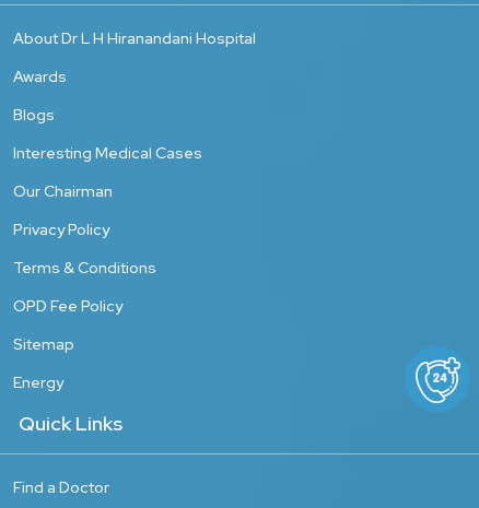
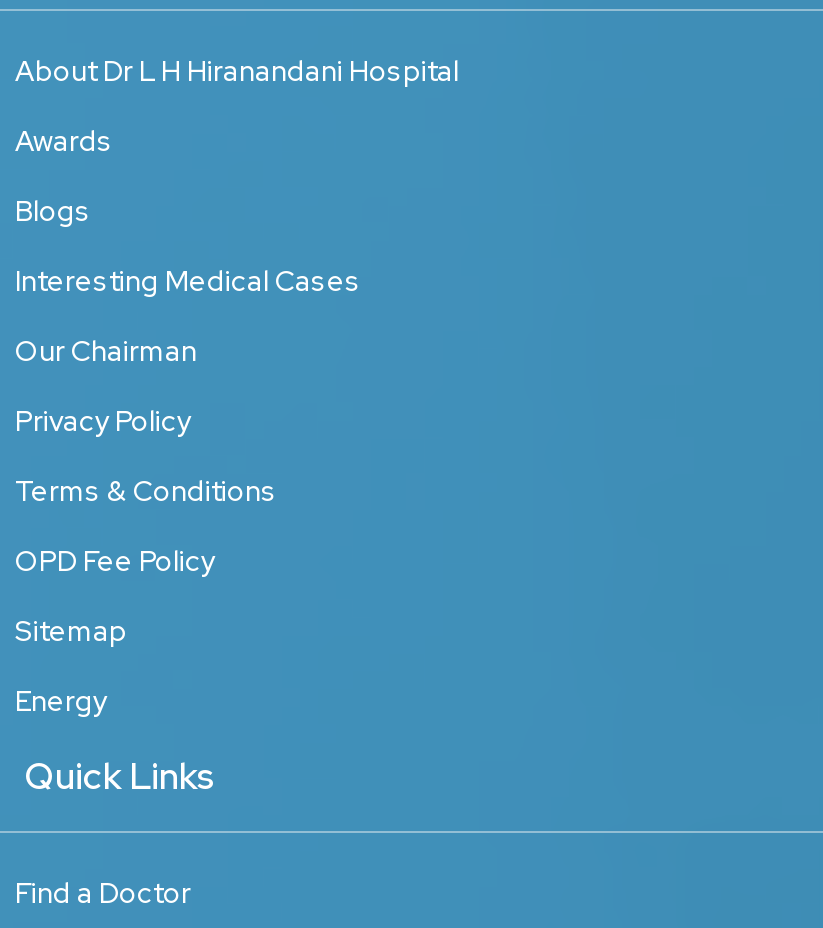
[406,347,469,410] [image] -> none

